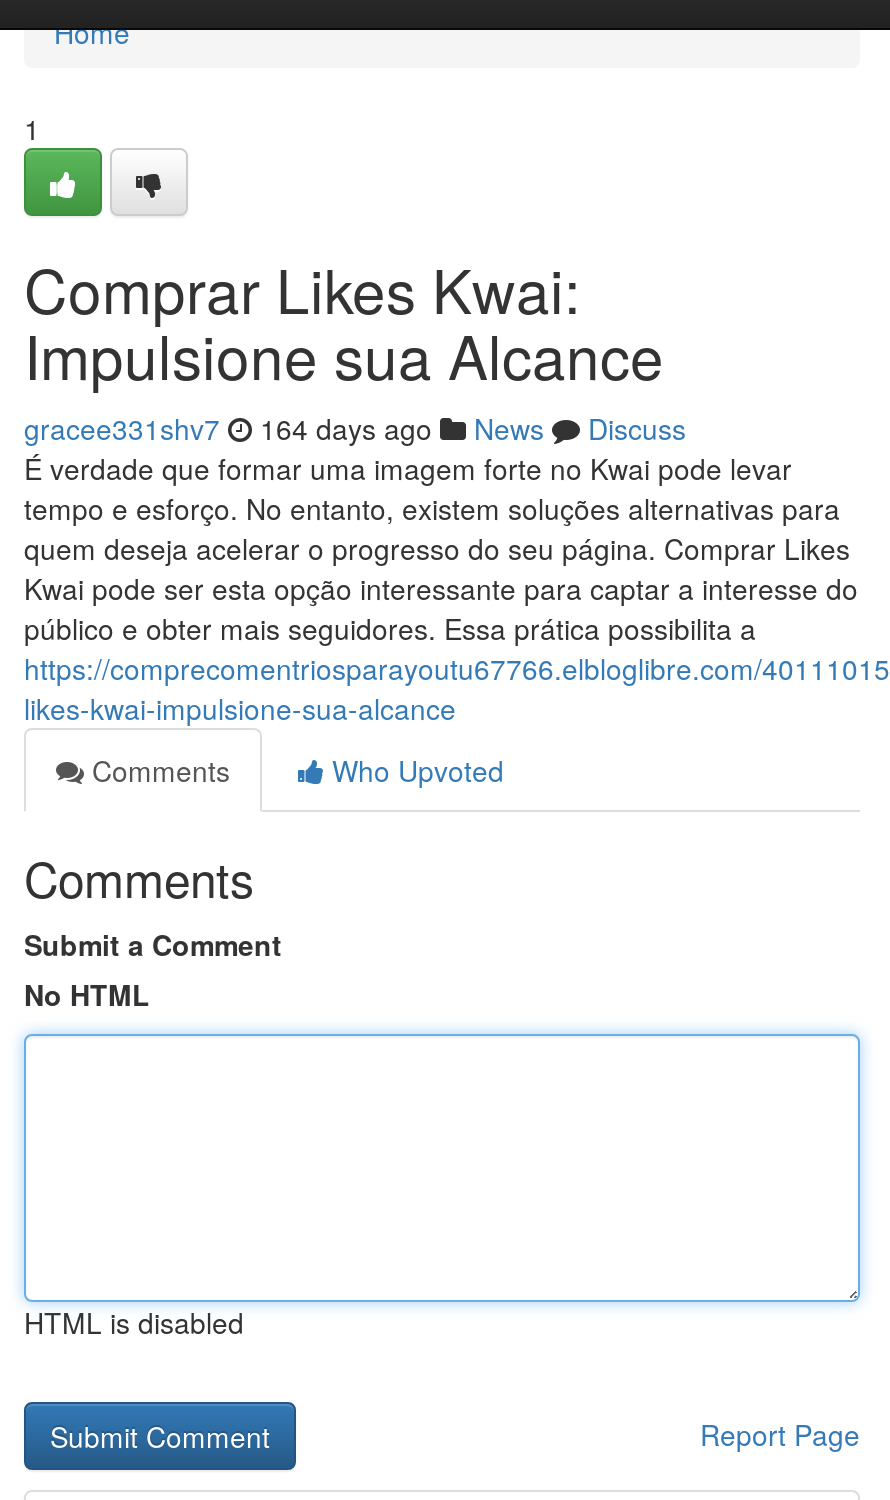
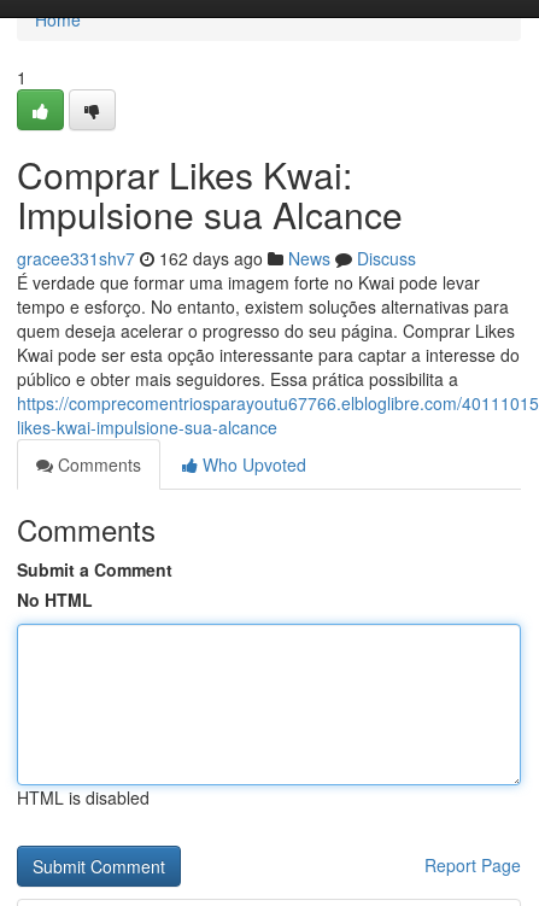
[24,408,686,448] gracee331shv7 164 days ago News Discuss -> [17,246,416,270] gracee331shv7 162 days ago News Discuss

